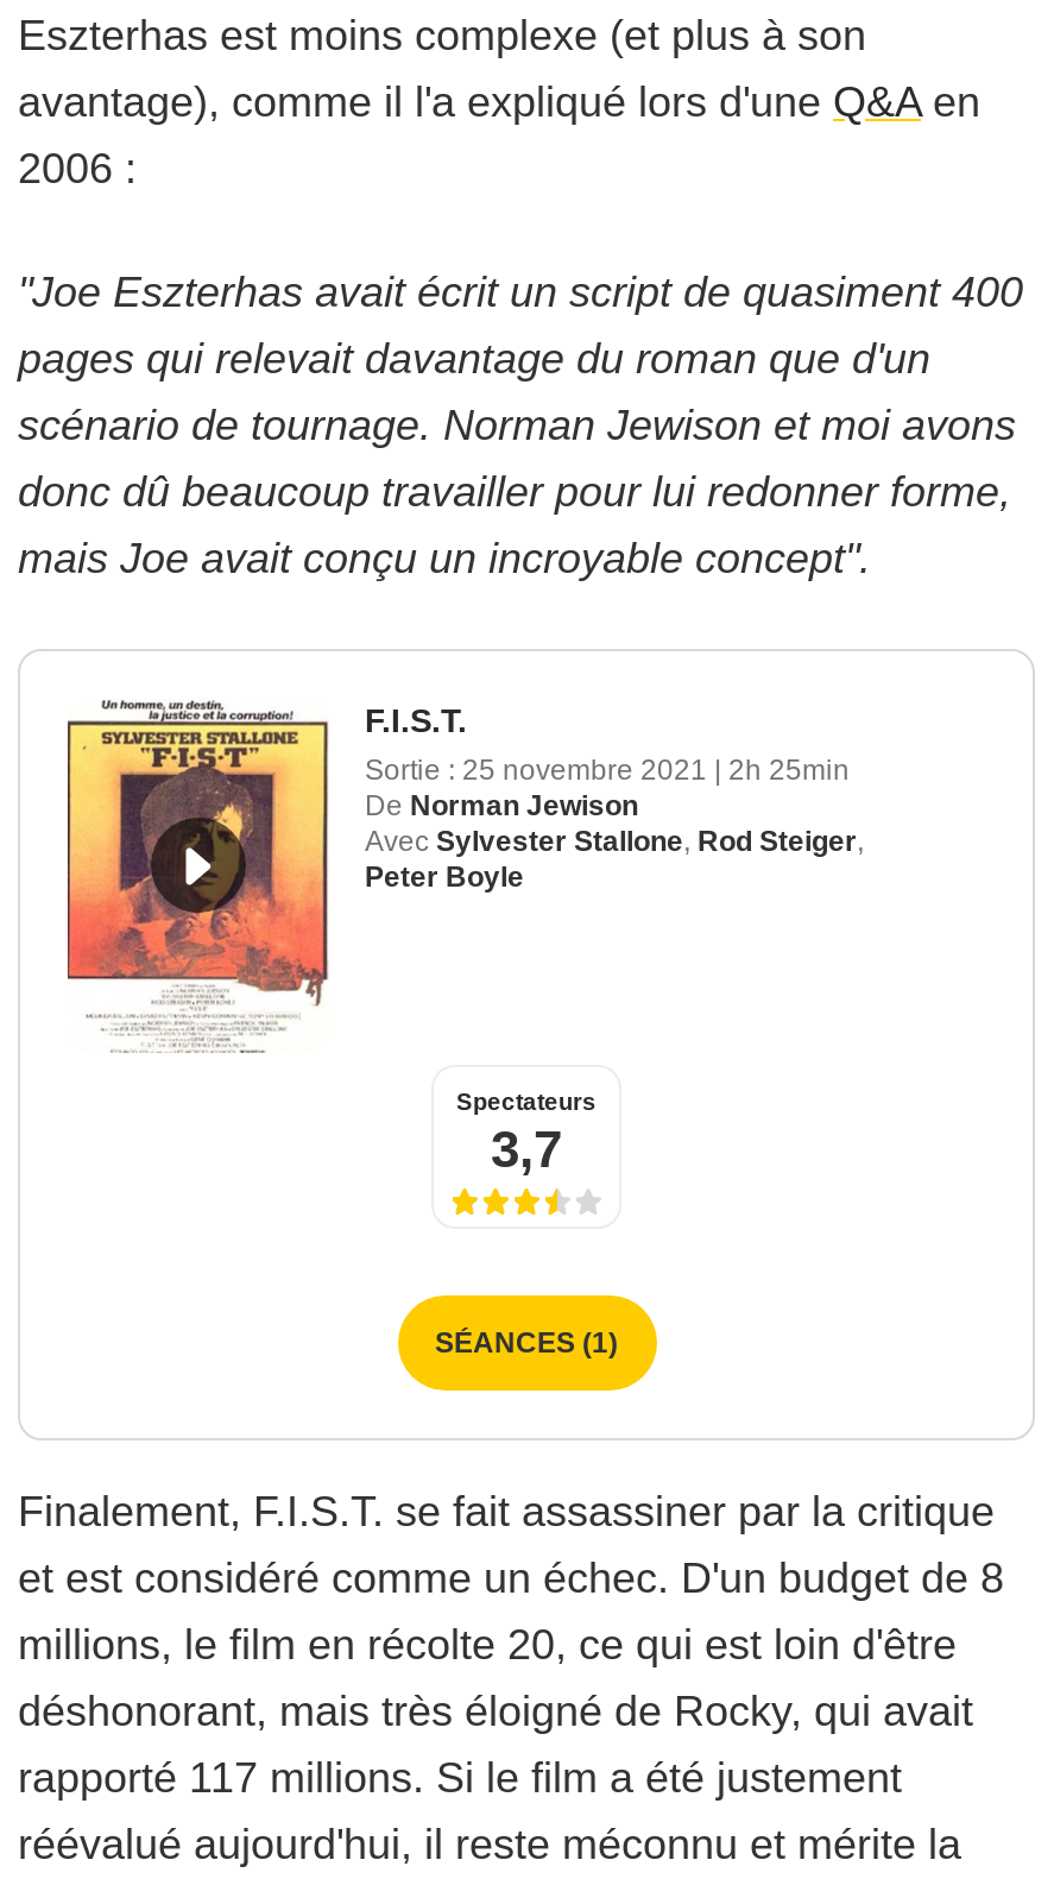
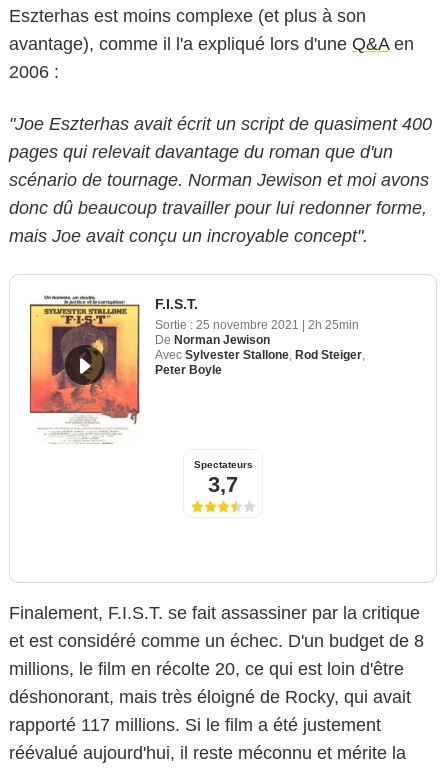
[435,1326,618,1359] SÉANCES (1) -> none

